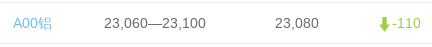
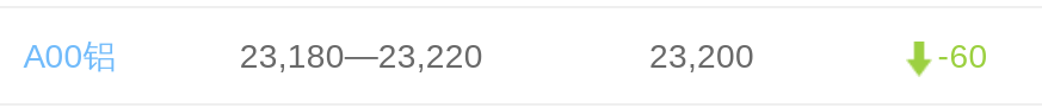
[104,15,206,31] 23,060—23,100 -> [240,37,483,75] 23,180—23,220
[275,15,319,31] 23,080 -> [649,37,754,75] 23,200
[392,15,421,31] -110 -> [938,37,988,75] -60

